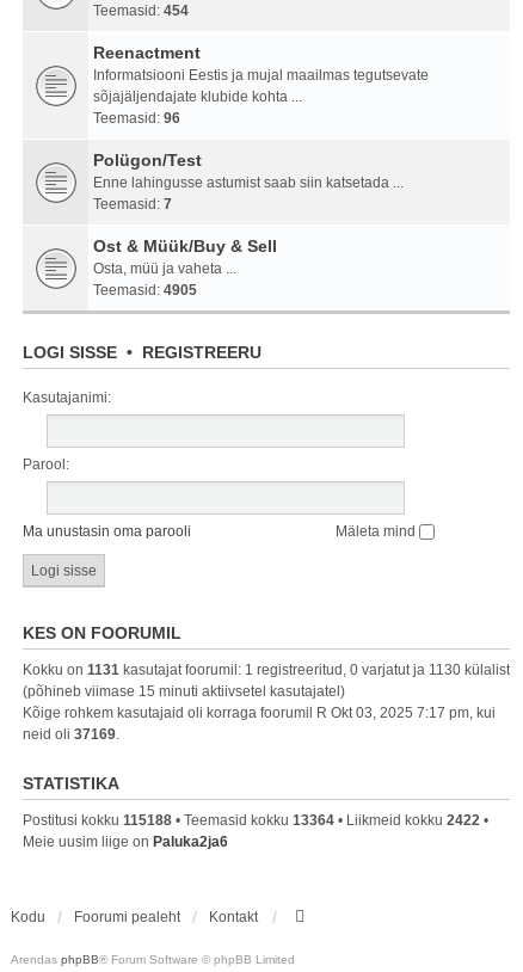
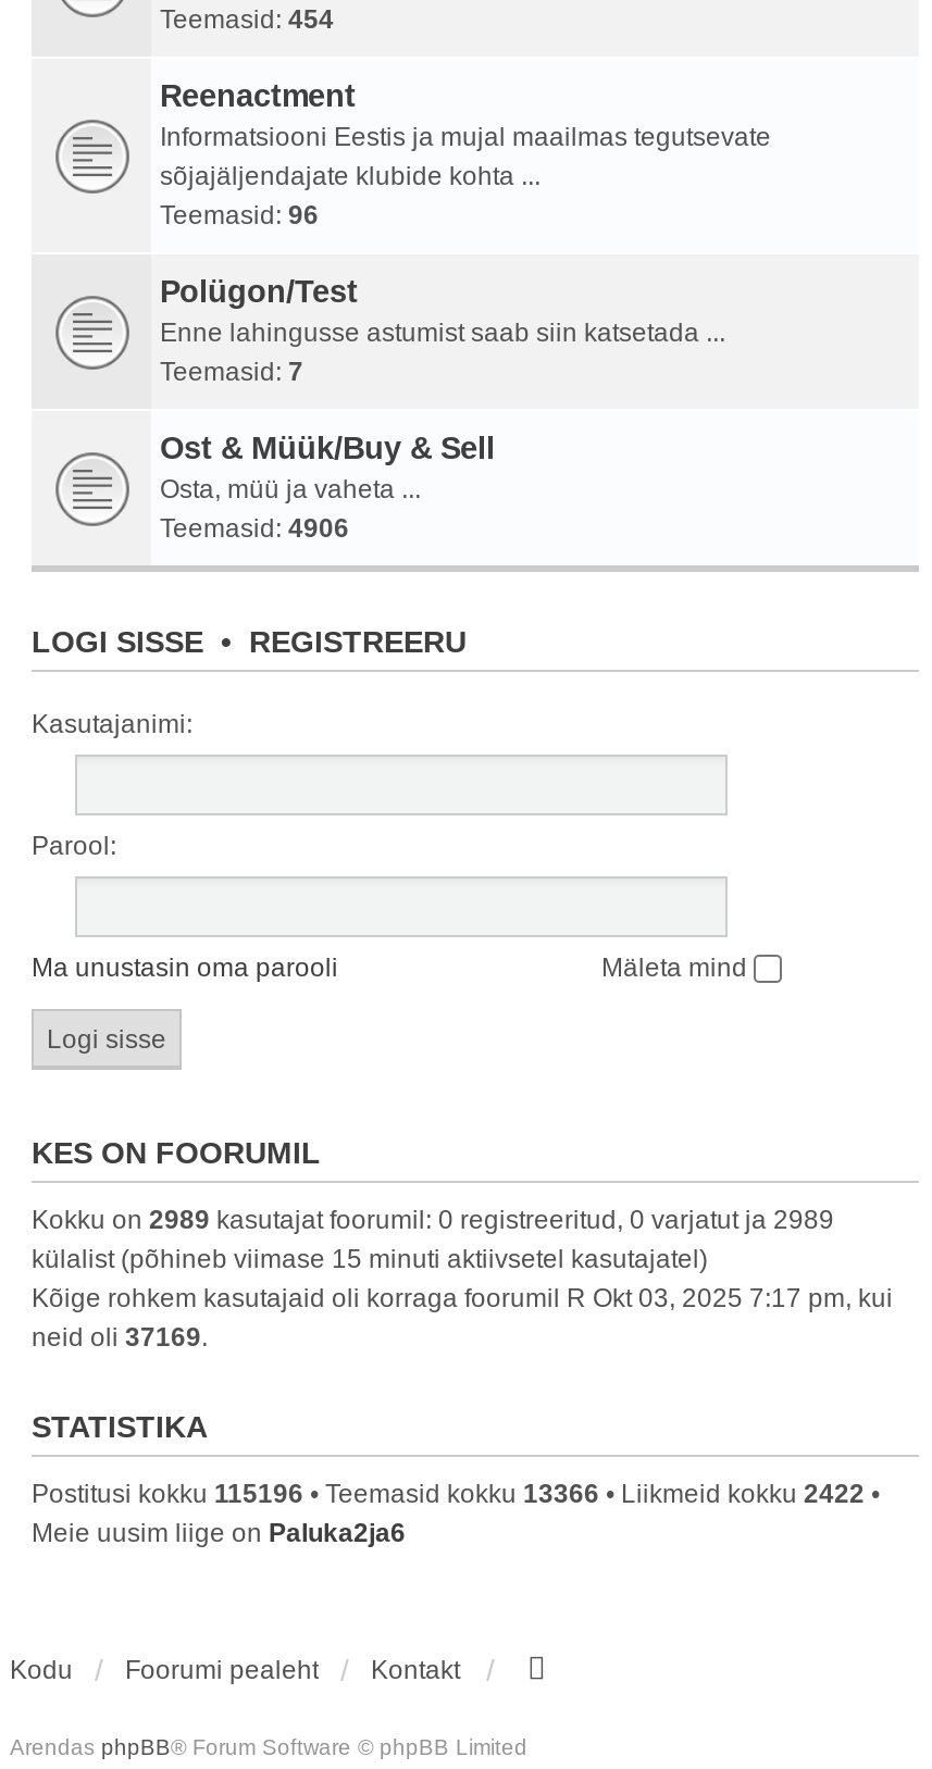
[93,282,197,299] Teemasid: 4905 -> [160,513,349,544] Teemasid: 4906
[23,662,510,700] Kokku on 1131 kasutajat foorumil: 1 registreeritud, 0 varjatut ja 1130 külalist | (põhineb viimase 15 minuti aktiivsetel kasutajatel) -> [32,1205,834,1275] Kokku on 2989 kasutajat foorumil: 0 registreeritud, 0 varjatut ja 2989 | külalist (põhineb viimase 15 minuti aktiivsetel kasutajatel)
[23,812,488,829] Postitusi kokku 115188 • Teemasid kokku 13364 • Liikmeid kokku 2422 • -> [32,1479,880,1509] Postitusi kokku 115196 • Teemasid kokku 13366 • Liikmeid kokku 2422 •

